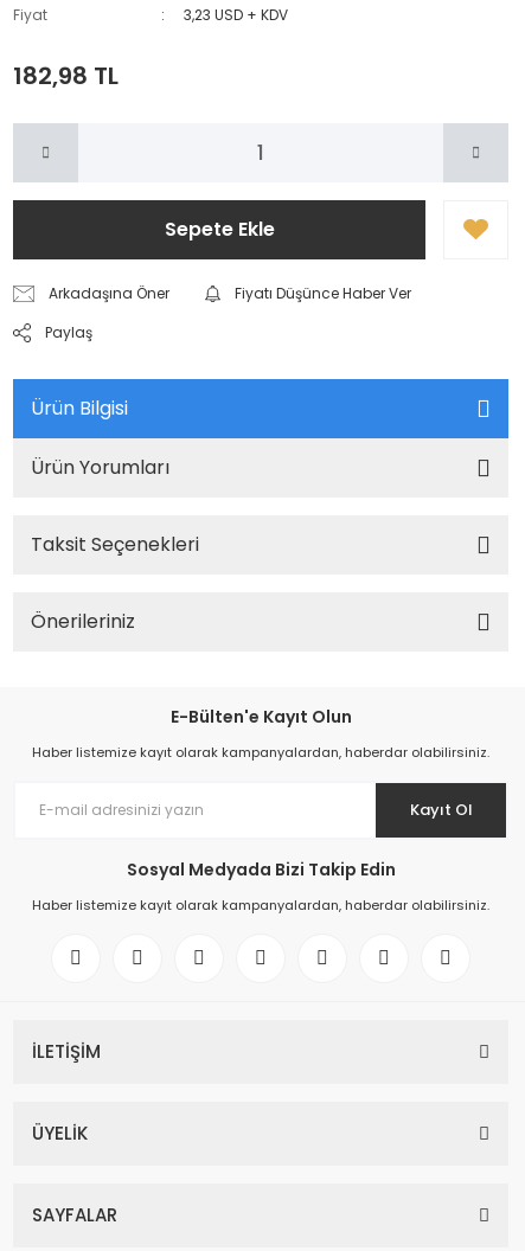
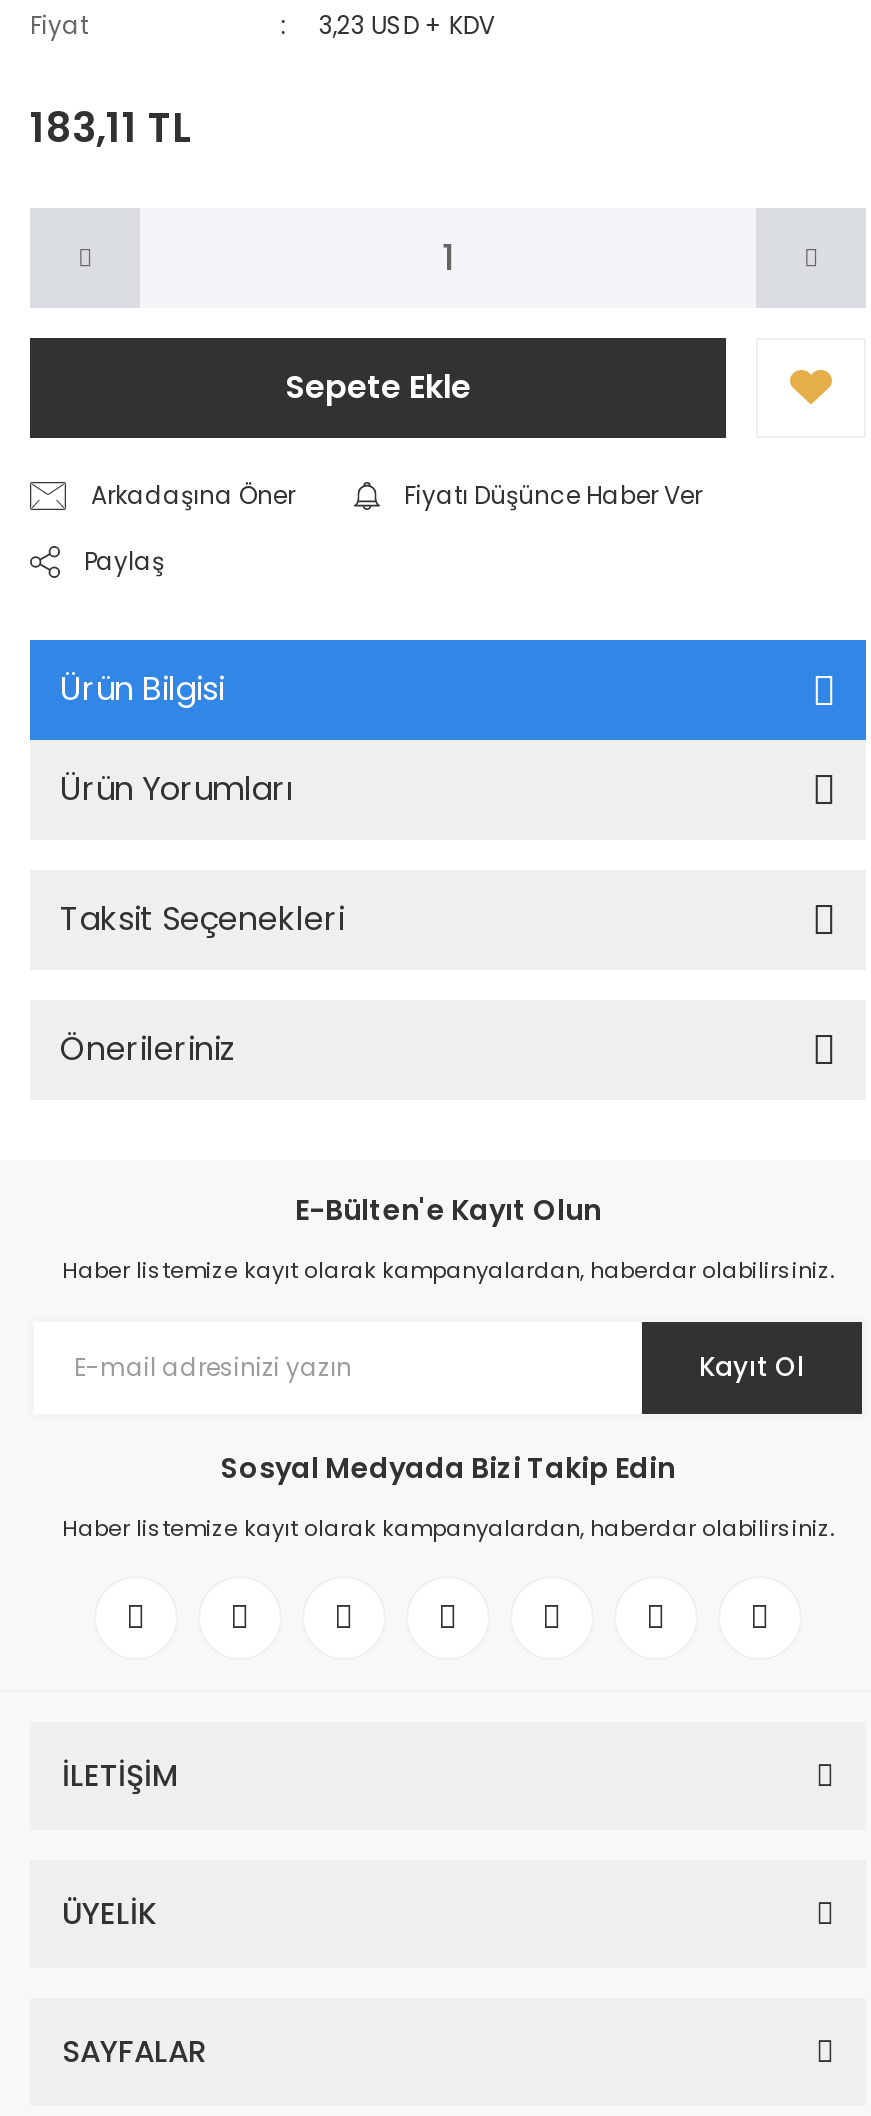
[13,59,119,92] 182,98 TL -> [30,99,190,155] 183,11 TL

